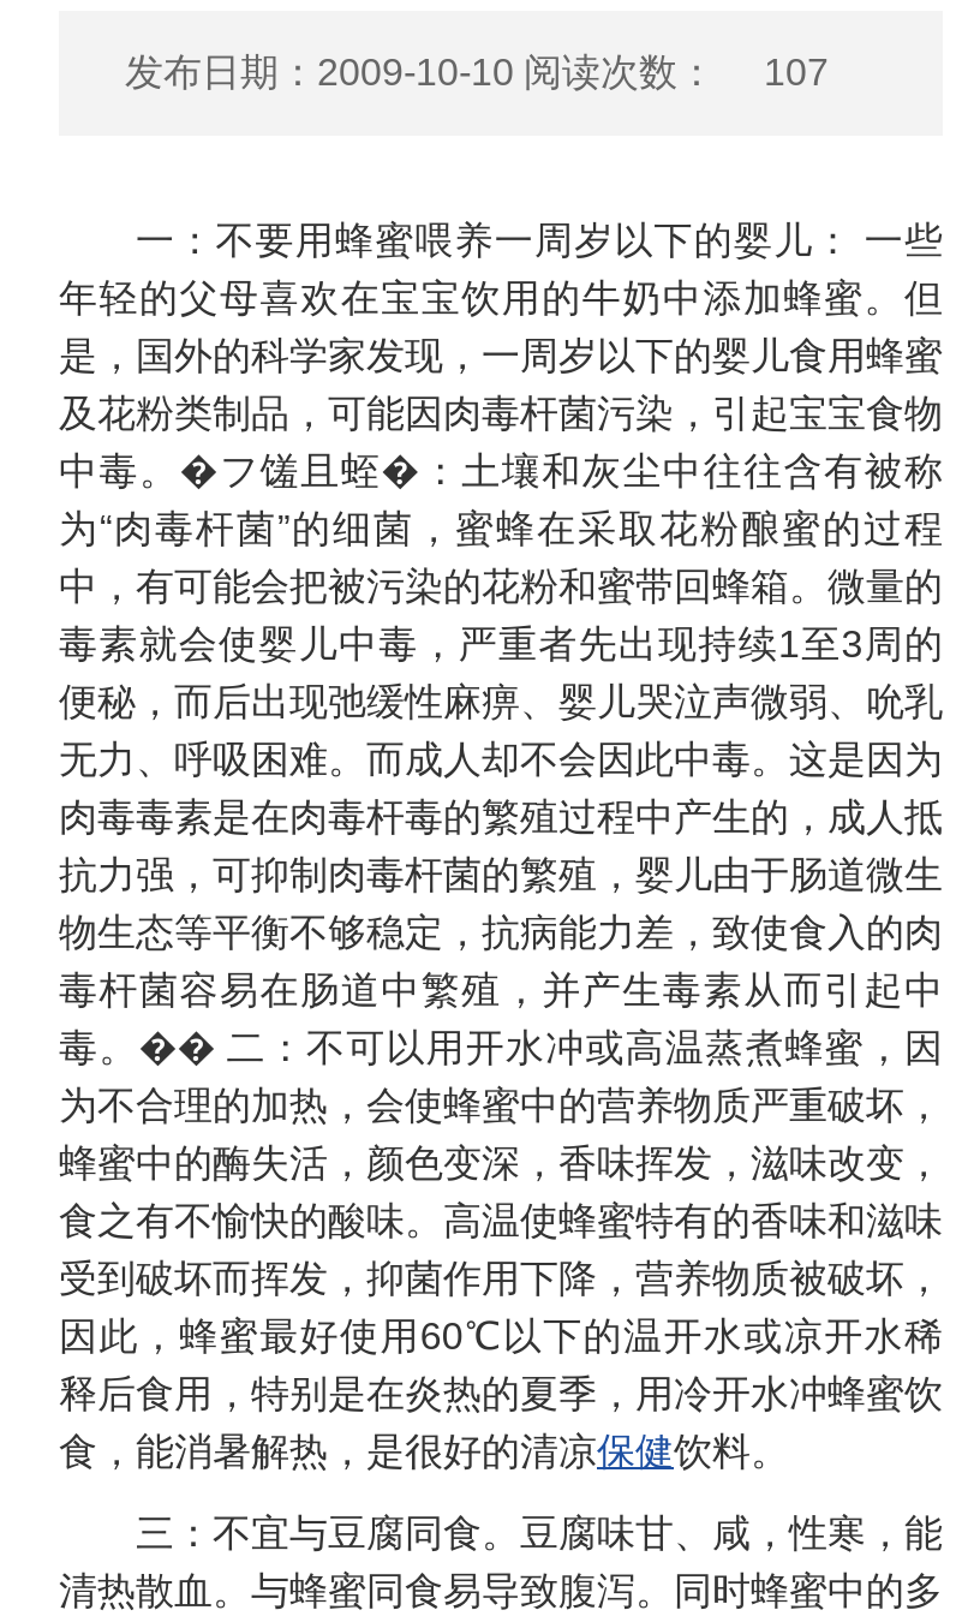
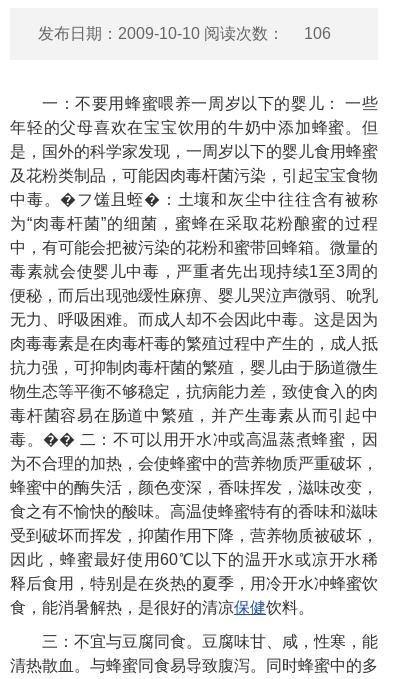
[125,52,829,93] 发布日期：2009-10-10 阅读次数： 107 -> [37,25,330,42] 发布日期：2009-10-10 阅读次数： 106

